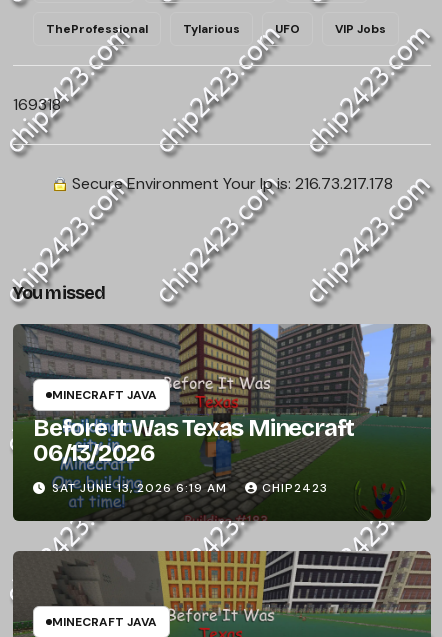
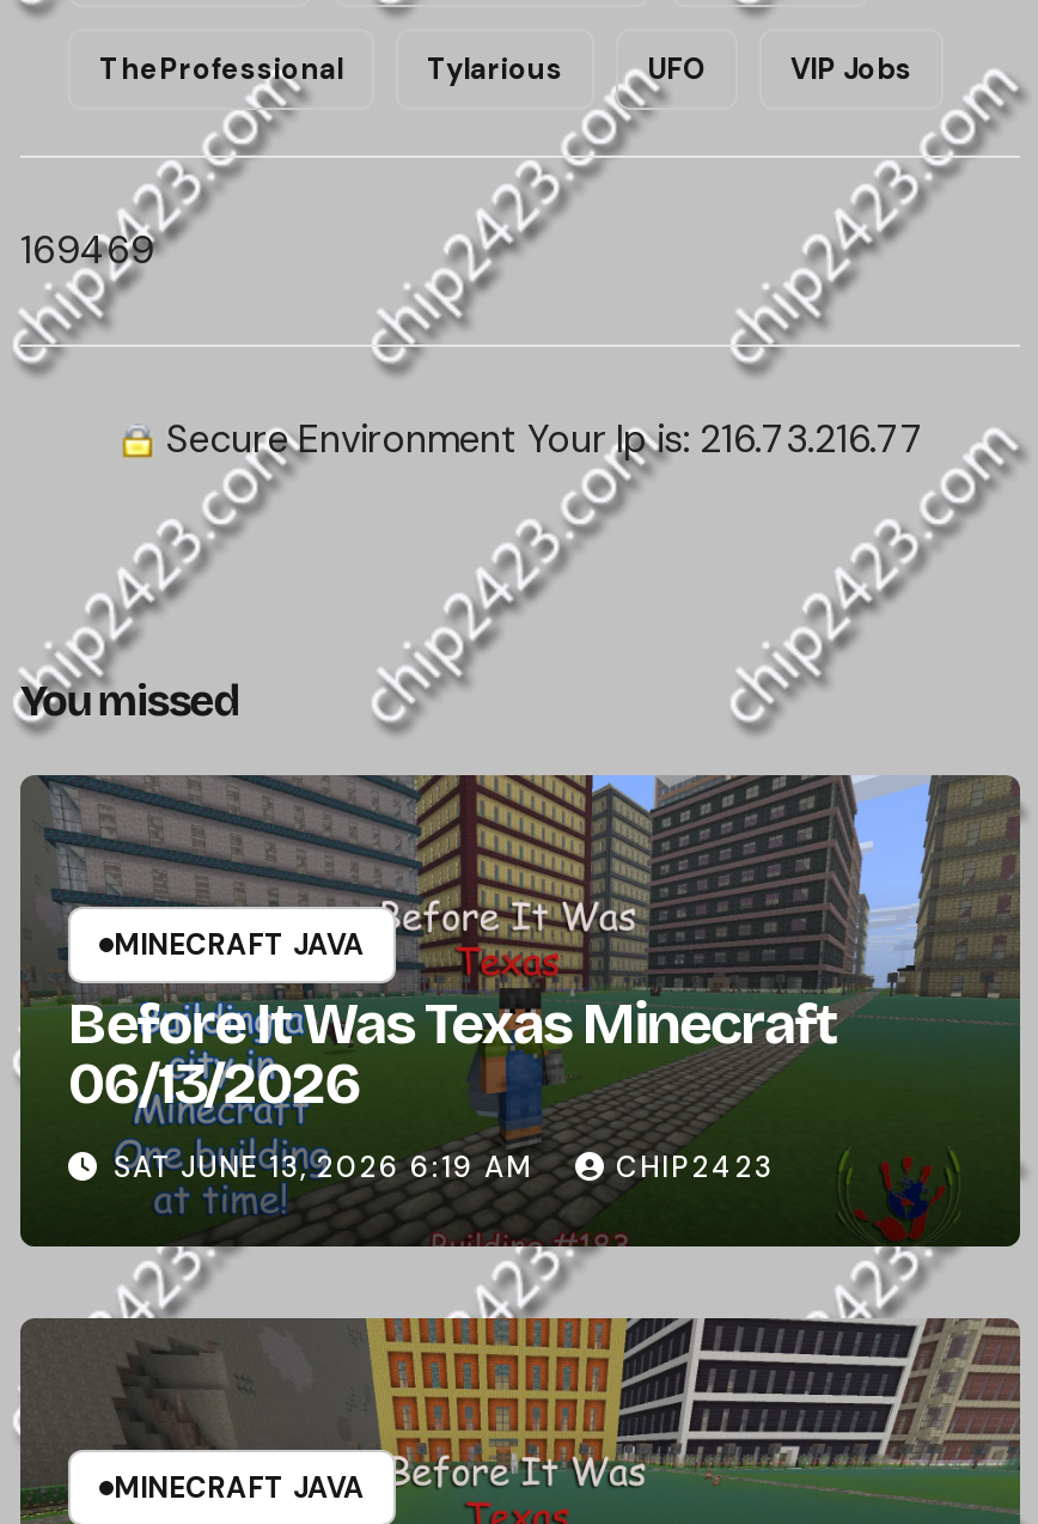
[13,94,61,115] 169318 -> [20,226,154,276] 169469
[68,173,393,194] Secure Environment Your Ip is: 216.73.217.178 -> [157,415,924,465] Secure Environment Your Ip is: 216.73.216.77

